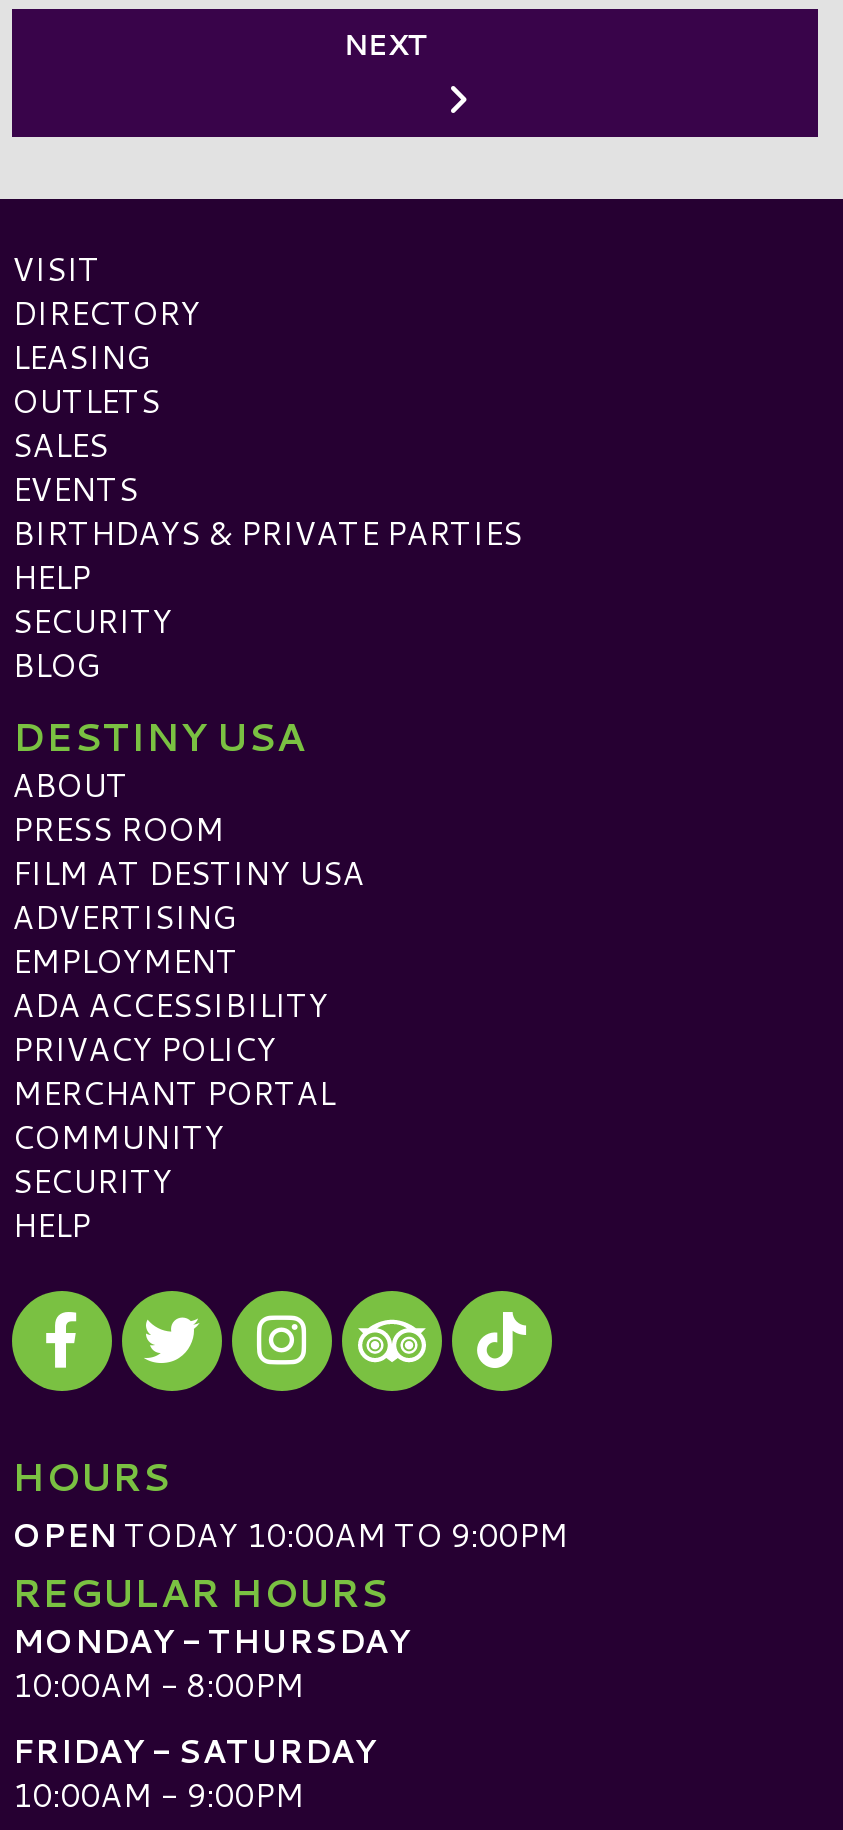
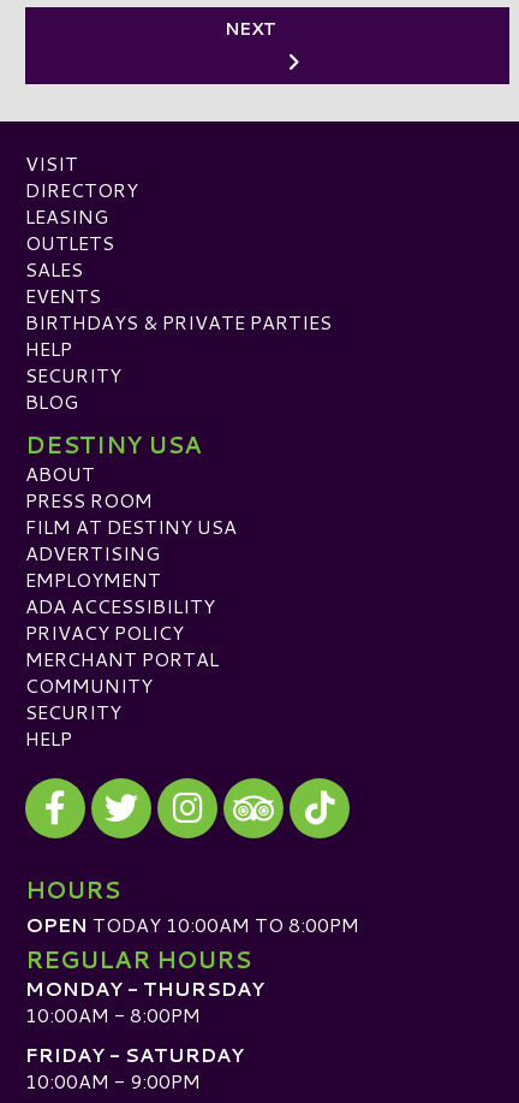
[12,1511,568,1557] OPEN TODAY 10:00AM TO 9:00PM -> [25,911,359,938] OPEN TODAY 10:00AM TO 8:00PM

